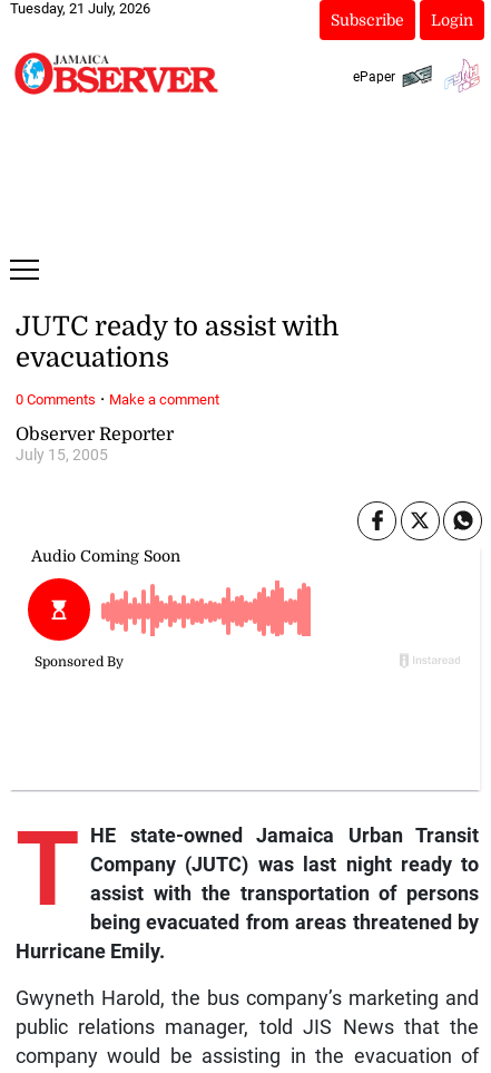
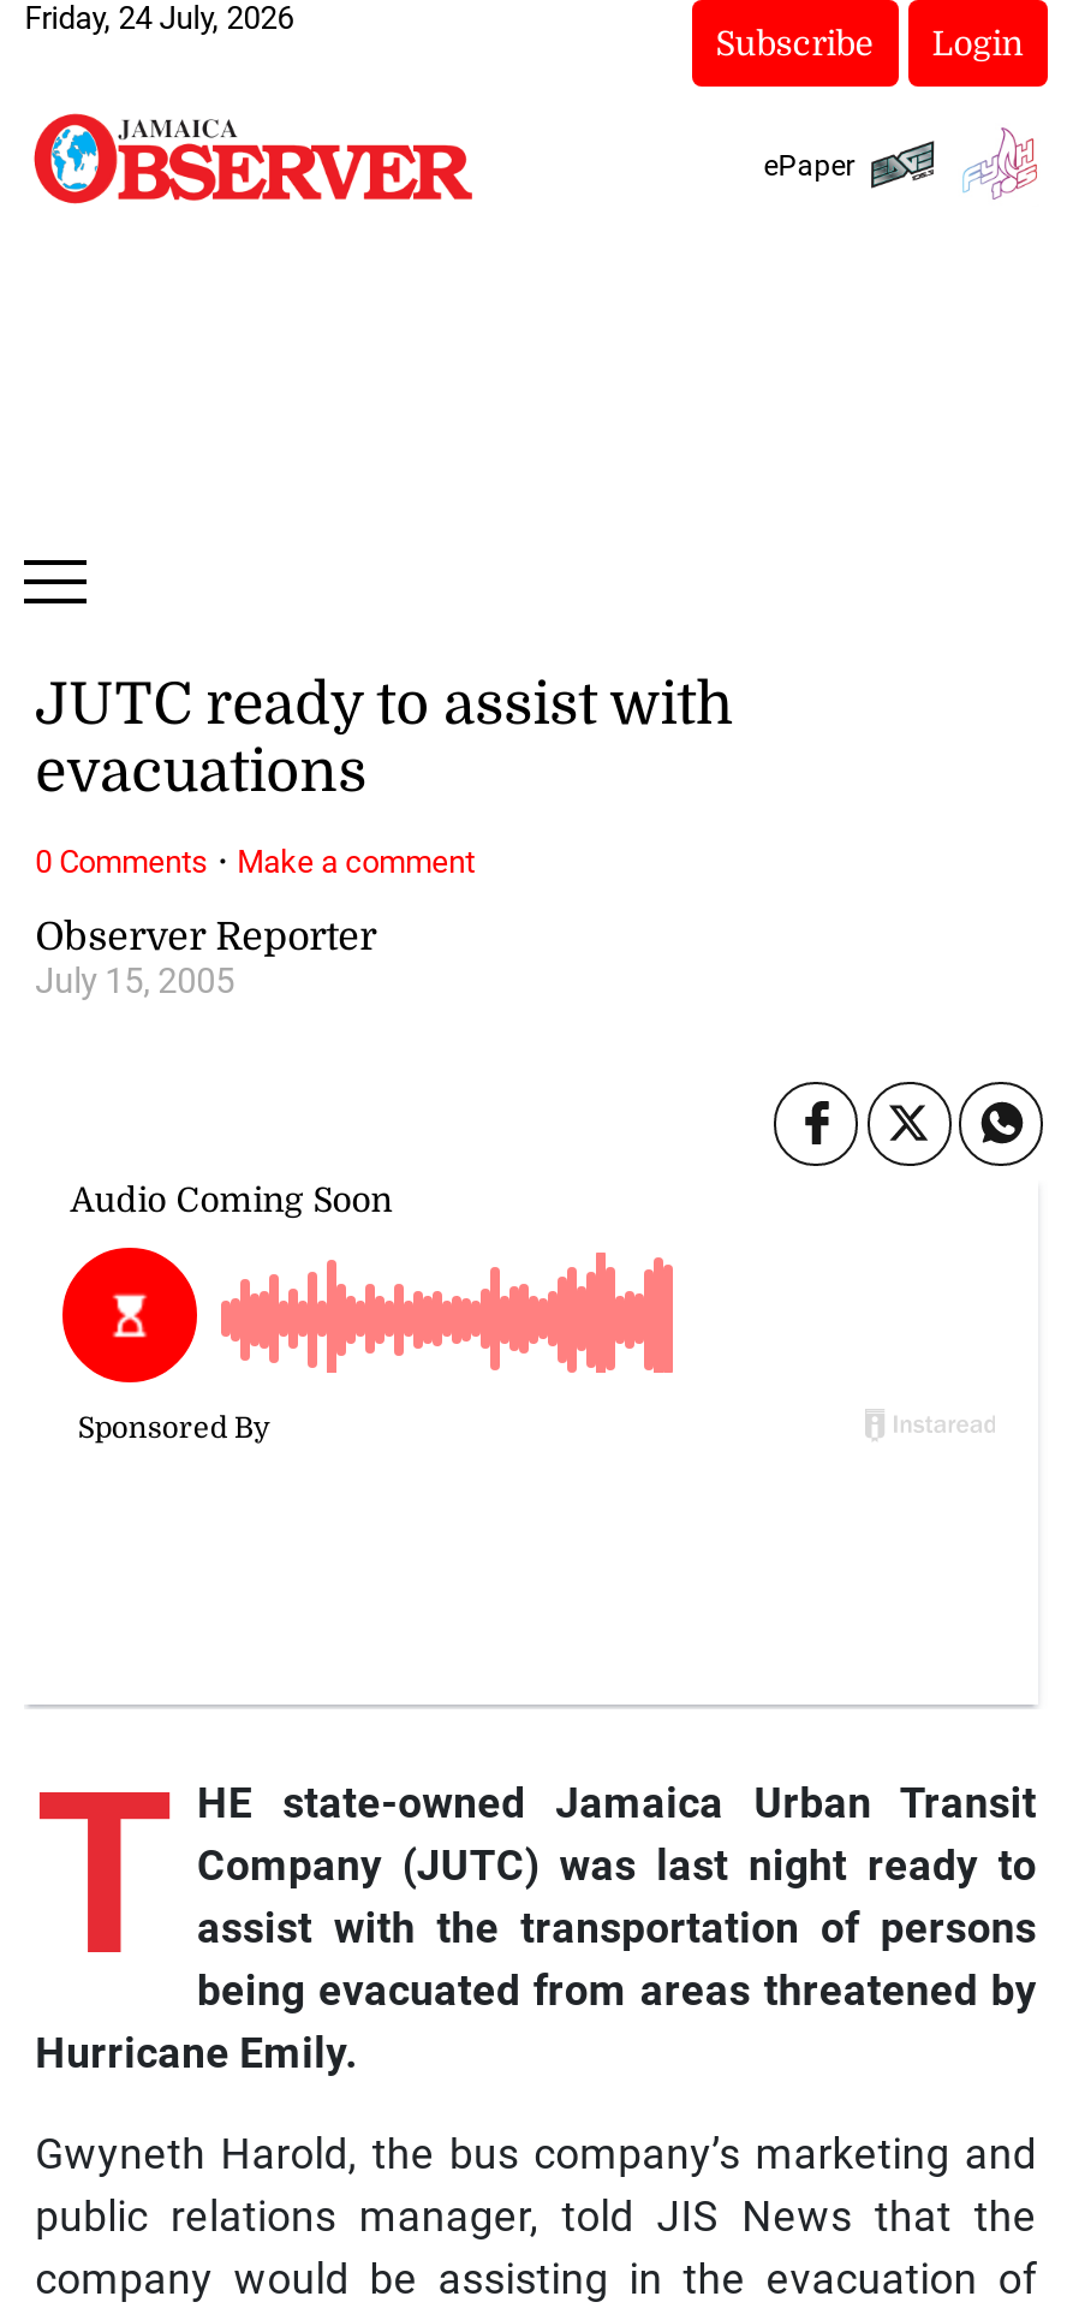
[10,0,151,17] Tuesday, 21 July, 2026 -> [25,0,294,36] Friday, 24 July, 2026

